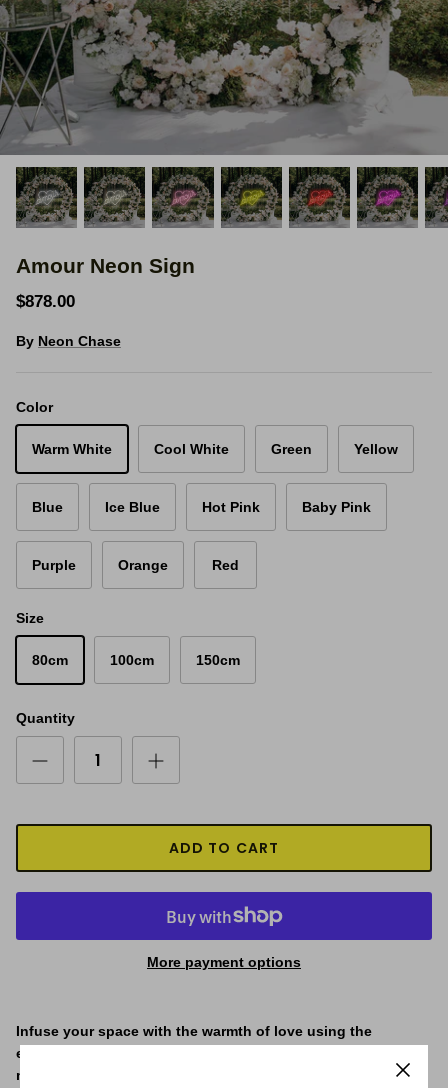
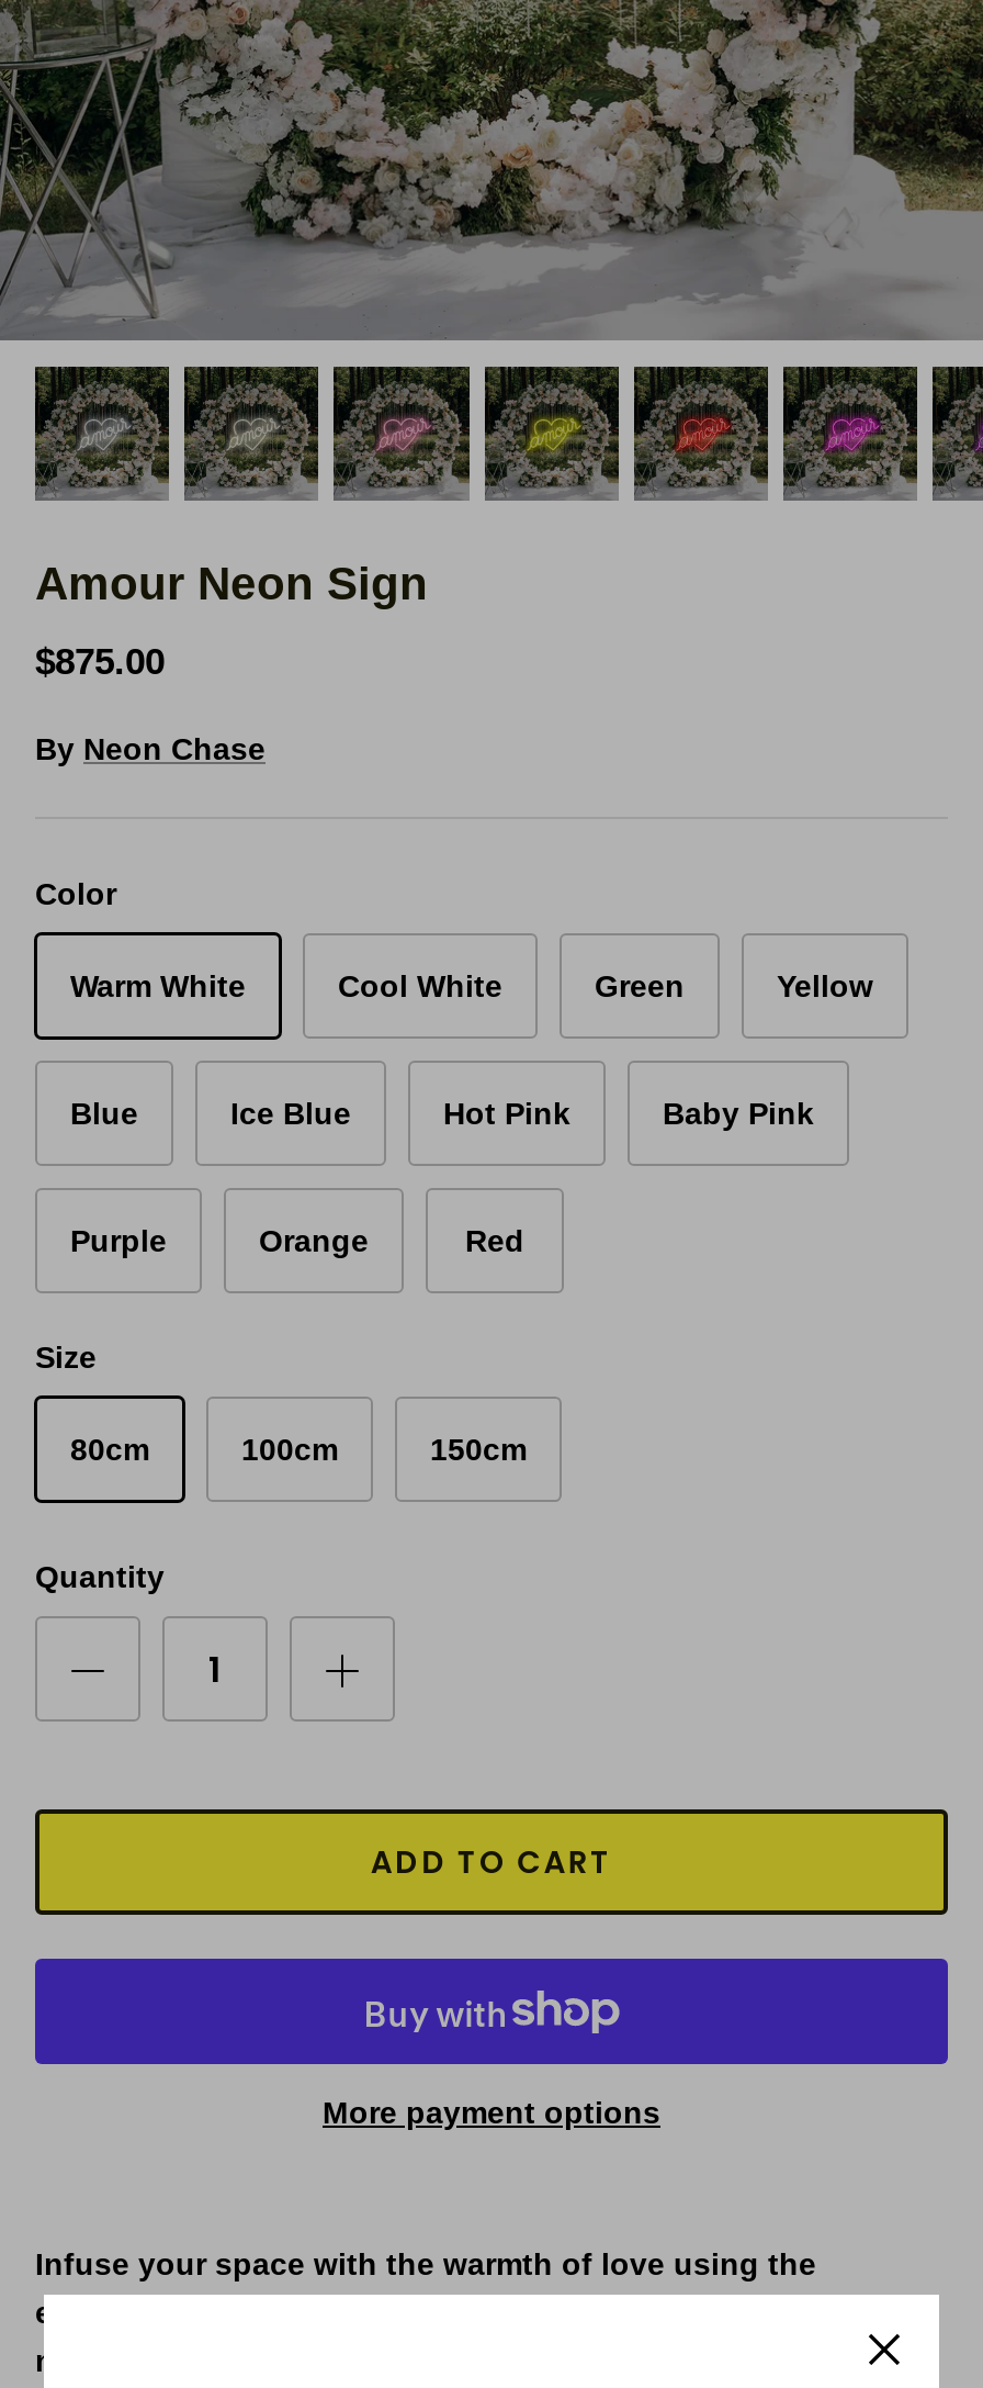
[16,292,75,311] $878.00 -> [35,642,165,683] $875.00

